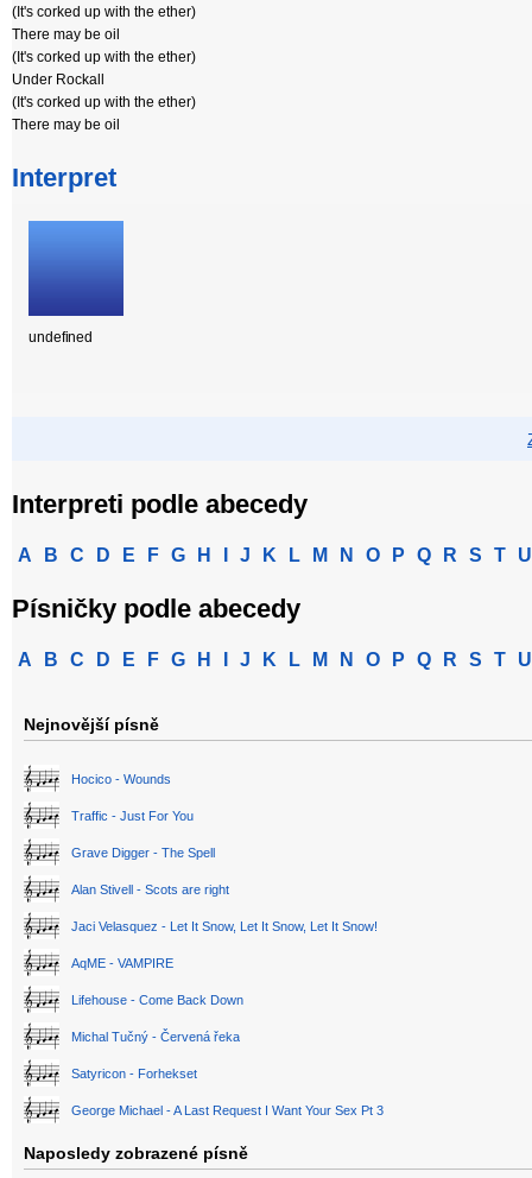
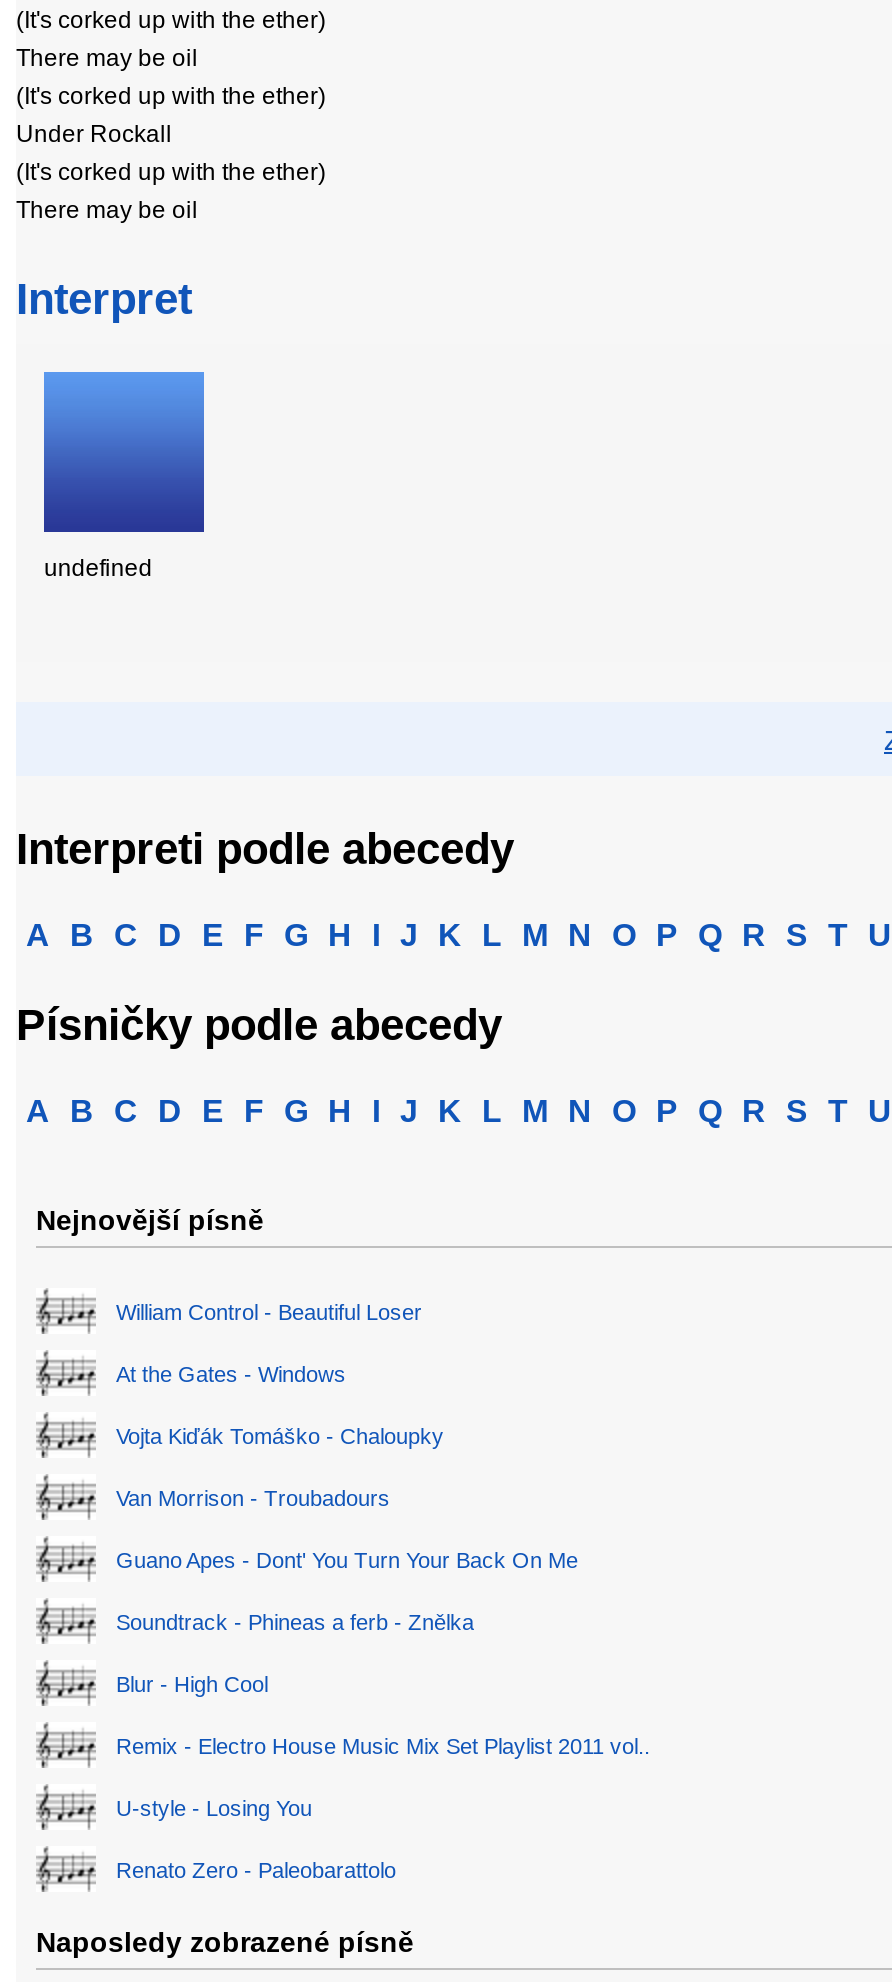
[71,772,171,786] Hocico - Wounds -> [116,1300,422,1324] William Control - Beautiful Loser
[71,809,194,823] Traffic - Just For You -> [116,1362,346,1386] At the Gates - Windows
[71,845,215,860] Grave Digger - The Spell -> [116,1424,444,1448] Vojta Kiďák Tomáško - Chaloupky
[71,882,229,897] Alan Stivell - Scots are right -> [116,1486,390,1510] Van Morrison - Troubadours
[71,919,378,933] Jaci Velasquez - Let It Snow, Let It Snow, Let It Snow! -> [116,1548,578,1572] Guano Apes - Dont' You Turn Your Back On Me
[71,956,173,970] AqME - VAMPIRE -> [116,1610,474,1634] Soundtrack - Phineas a ferb - Znělka
[71,993,243,1007] Lifehouse - Come Back Down -> [116,1672,268,1696] Blur - High Cool
[71,1030,240,1044] Michal Tučný - Červená řeka -> [116,1734,650,1758] Remix - Electro House Music Mix Set Playlist 2011 vol..
[71,1066,197,1081] Satyricon - Forhekset -> [116,1796,312,1820] U-style - Losing You
[71,1103,384,1117] George Michael - A Last Request I Want Your Sex Pt 3 -> [116,1858,396,1882] Renato Zero - Paleobarattolo

